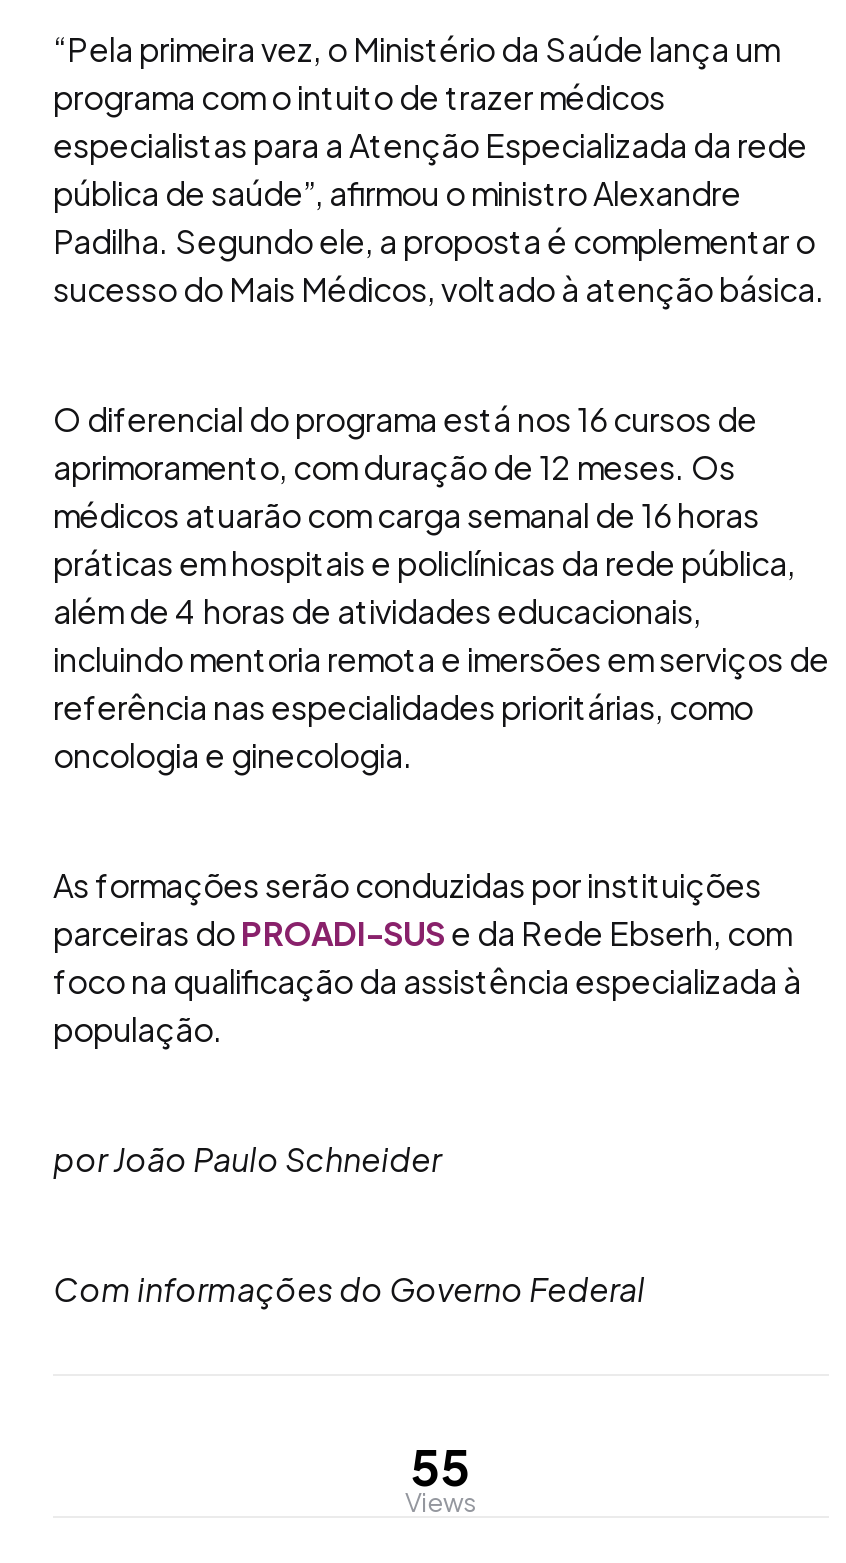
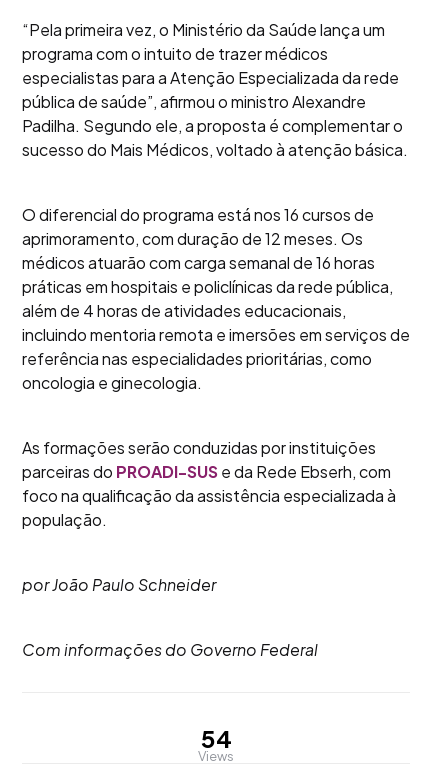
[411,1436,471,1496] 55 -> [200,723,231,753] 54

